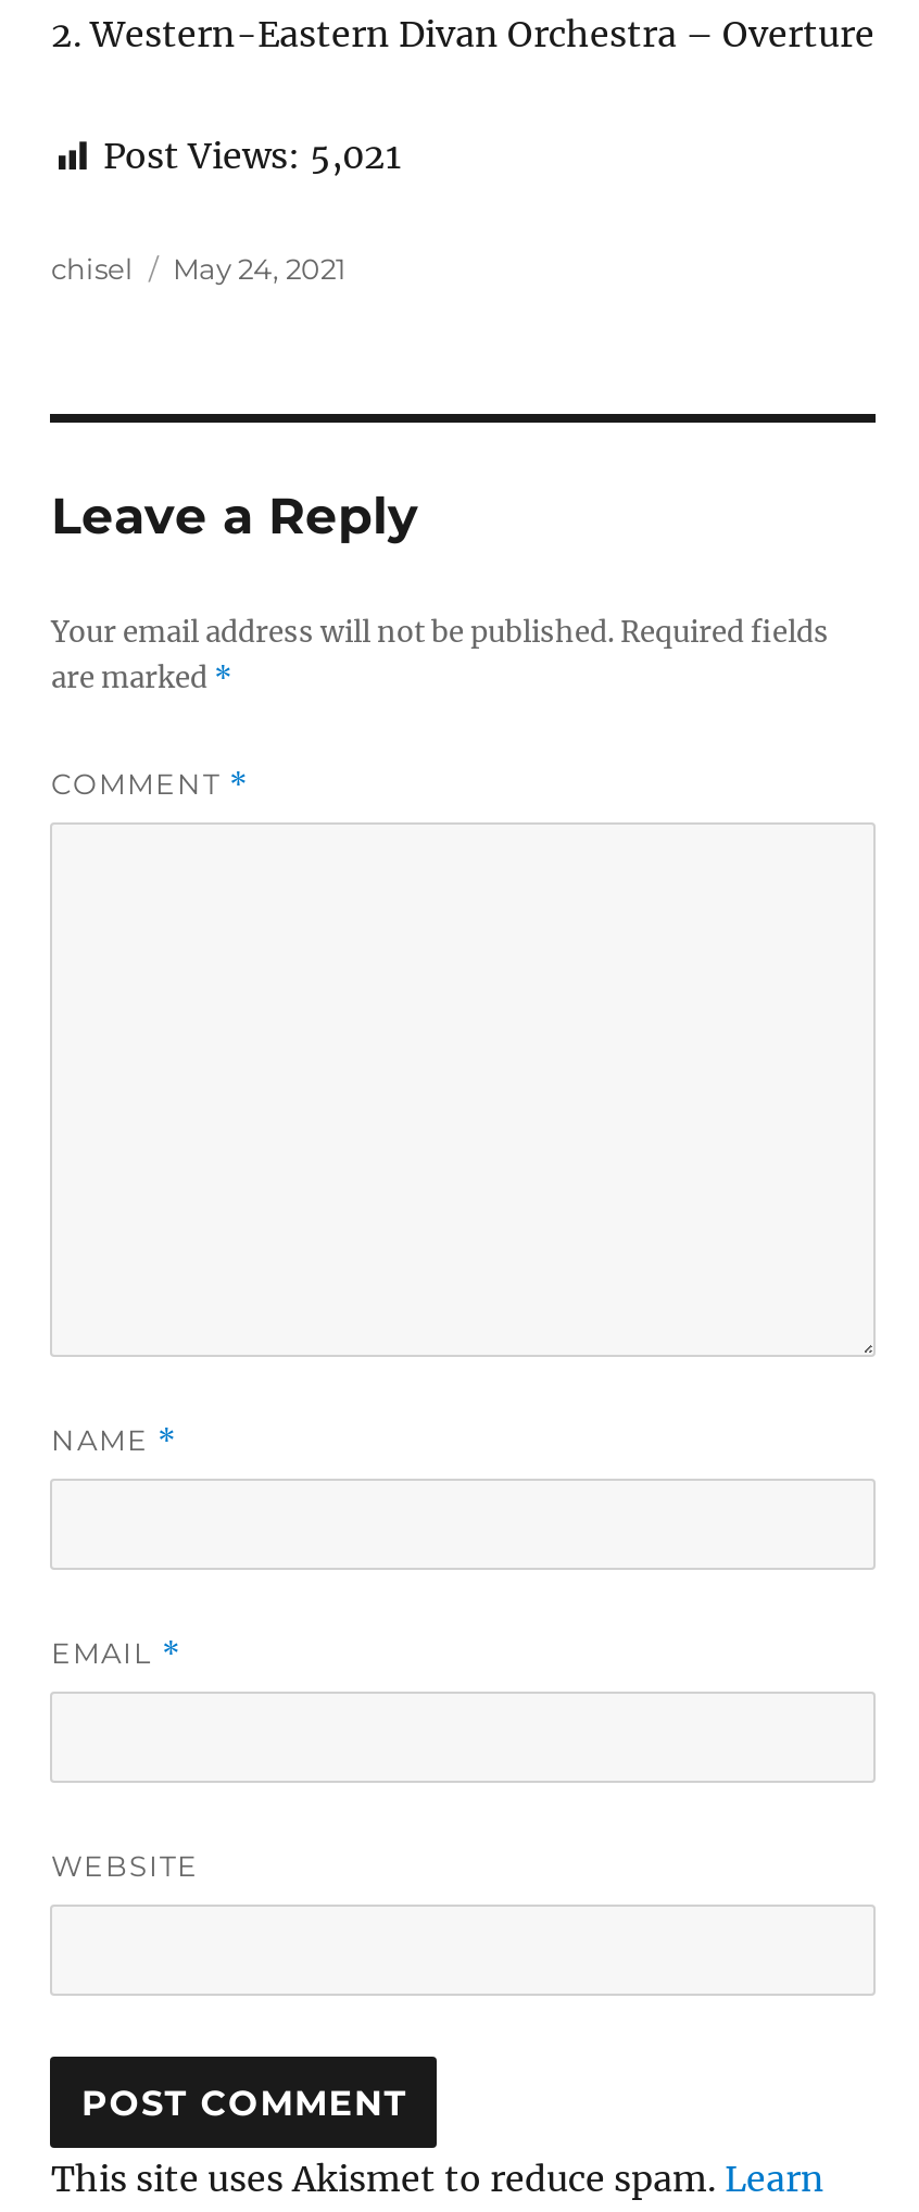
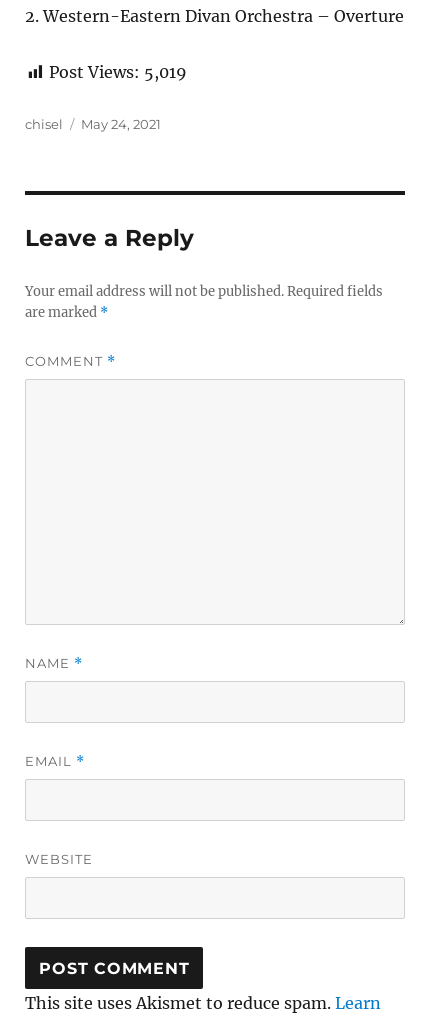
[103,134,401,178] Post Views: 5,021 -> [49,62,187,82] Post Views: 5,019

